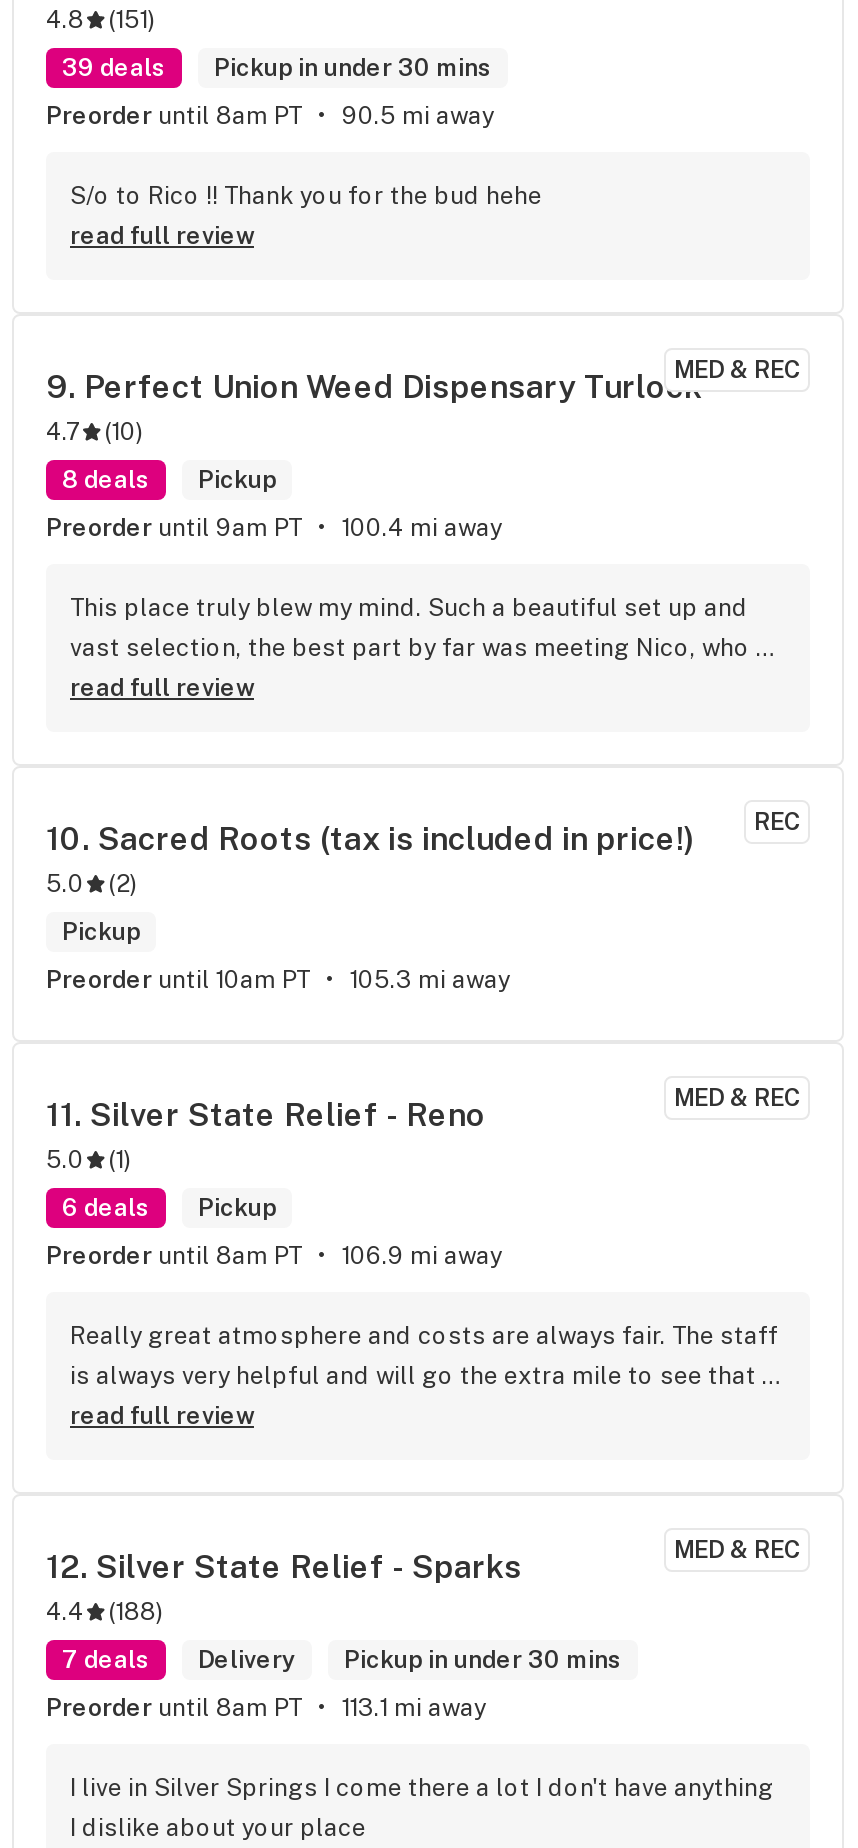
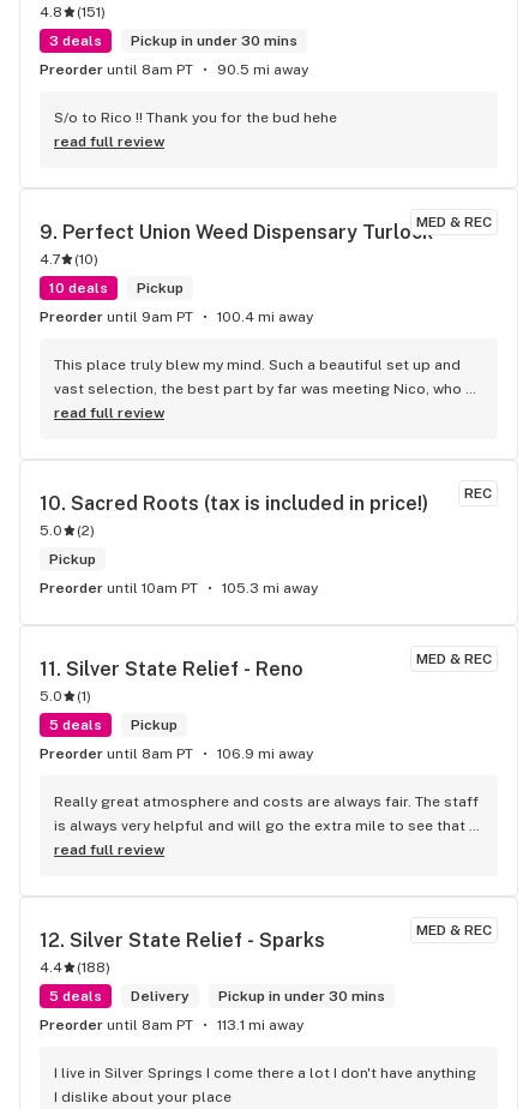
[62,54,492,82] 39 deals Pickup in under 30 mins -> [49,32,297,49] 3 deals Pickup in under 30 mins
[62,466,276,494] 8 deals Pickup -> [49,280,184,296] 10 deals Pickup
[62,1194,276,1222] 6 deals Pickup -> [49,717,178,733] 5 deals Pickup
[62,1646,622,1674] 7 deals Delivery Pickup in under 30 mins -> [49,988,385,1005] 5 deals Delivery Pickup in under 30 mins

